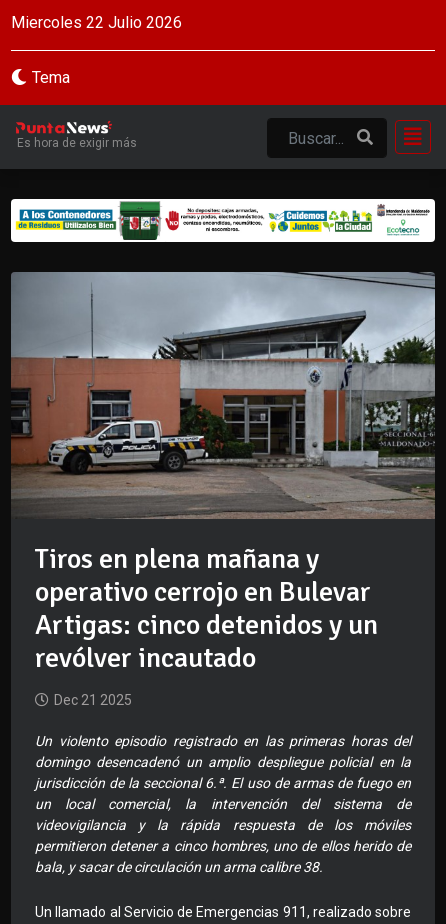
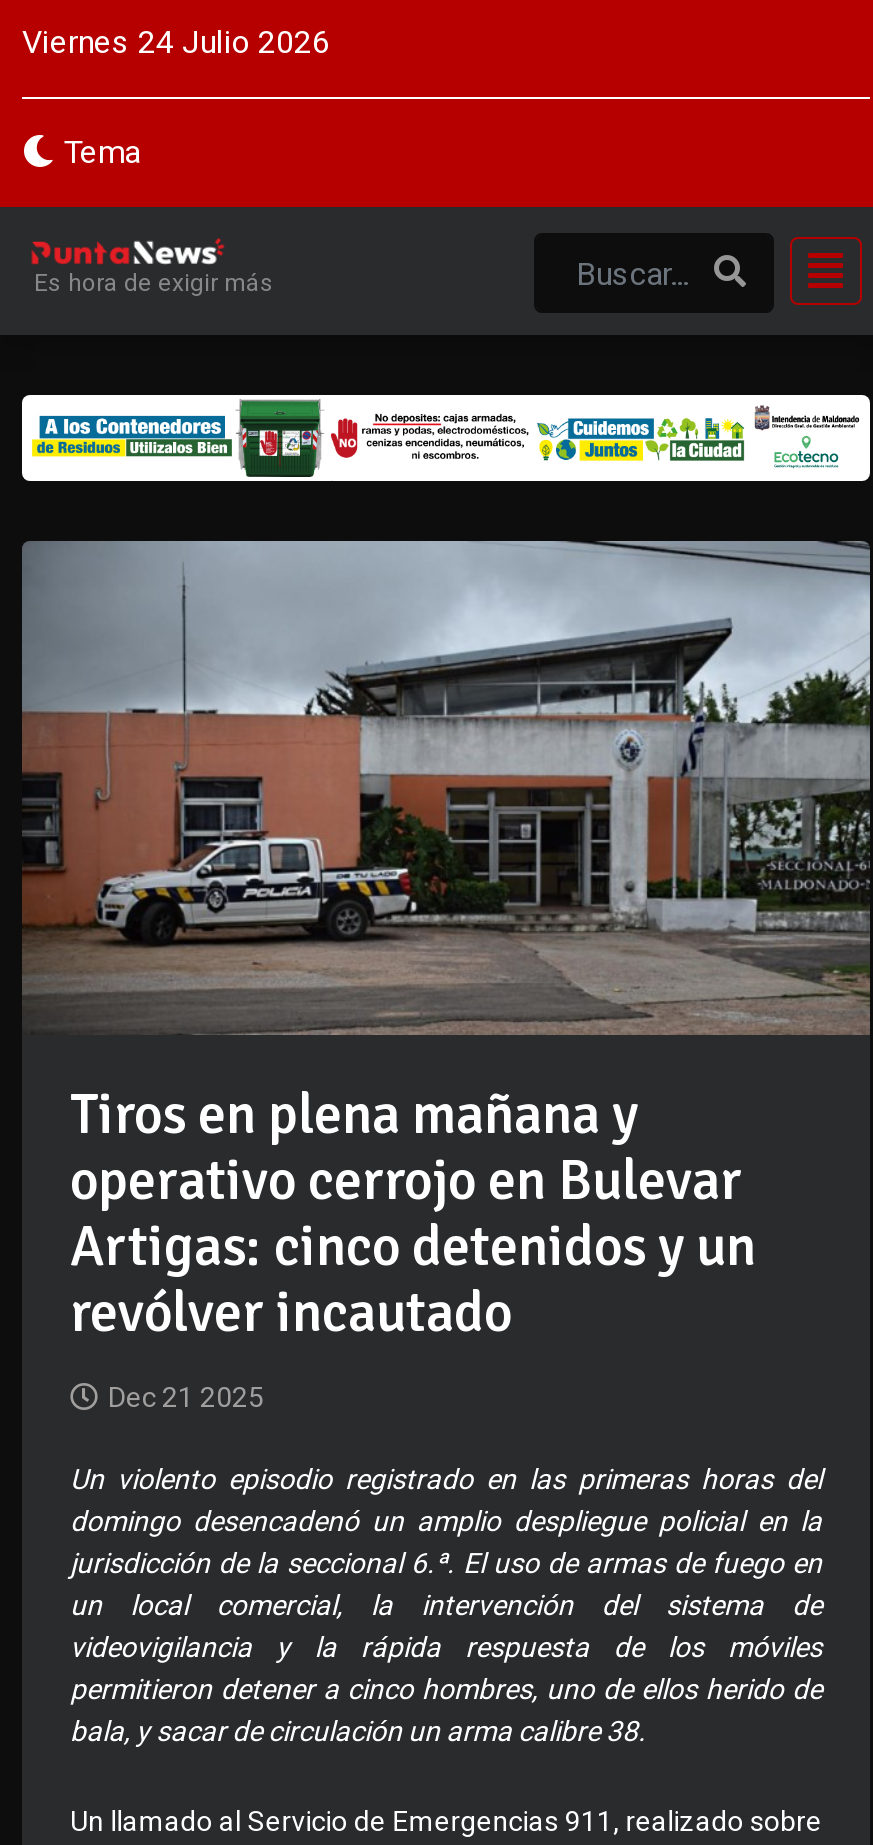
[11,13,182,32] Miercoles 22 Julio 2026 -> [22,23,330,61] Viernes 24 Julio 2026

